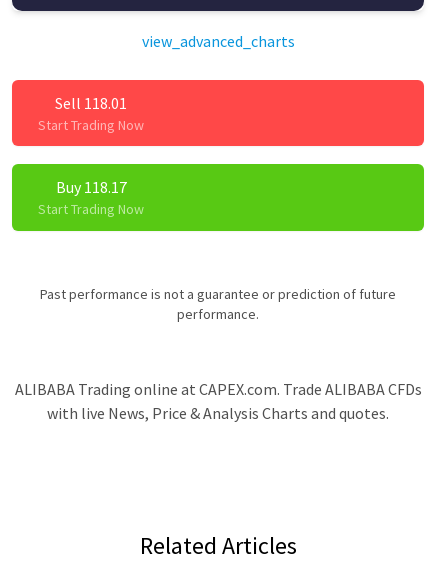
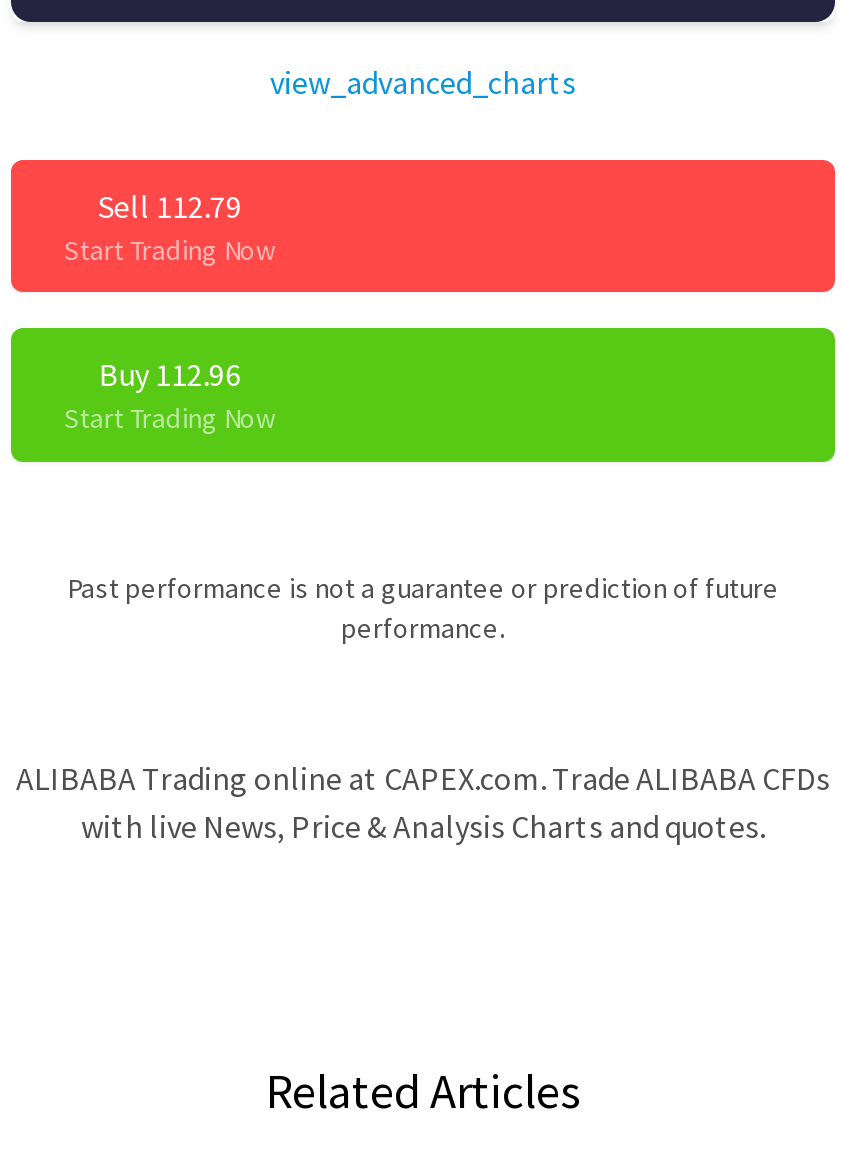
[55,93,127,113] Sell 118.01 -> [98,186,242,226] Sell 112.79
[56,177,127,197] Buy 118.17 -> [99,355,241,395] Buy 112.96

